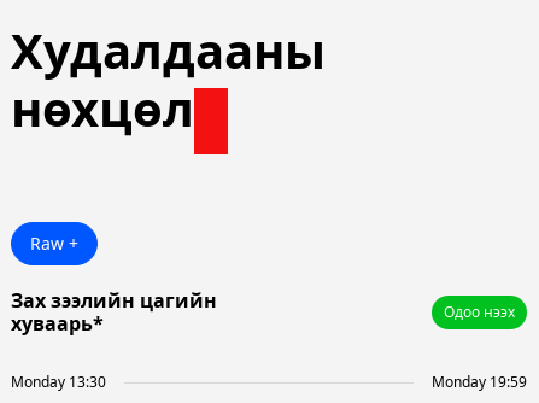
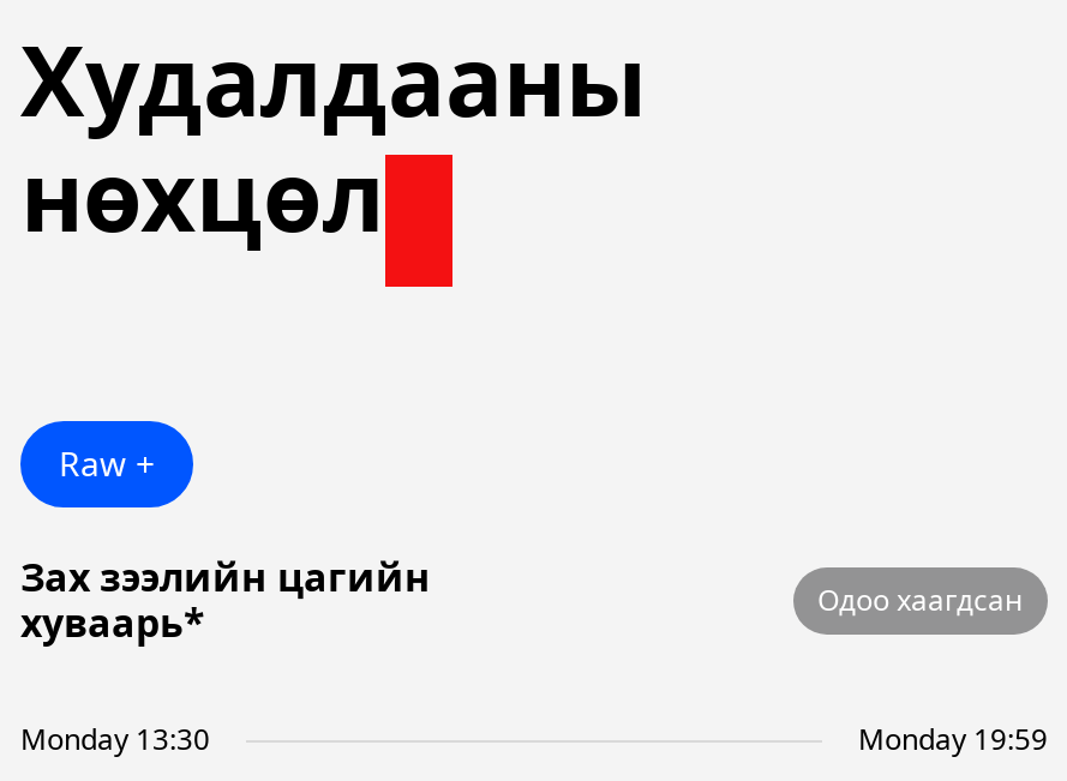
[444,302,515,322] Одоо нээх -> [817,579,1024,620] Одоо хаагдсан

